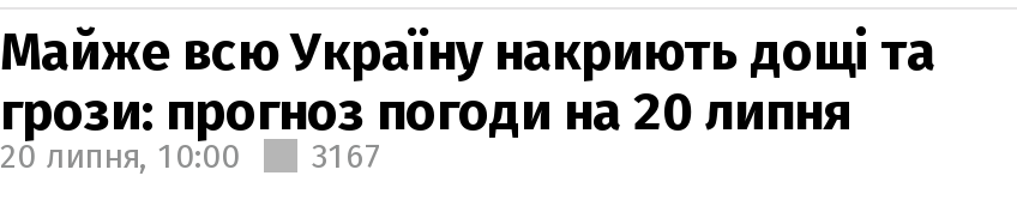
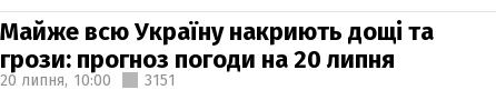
[0,135,381,176] 20 липня, 10:00 3167 -> [0,71,176,89] 20 липня, 10:00 3151

